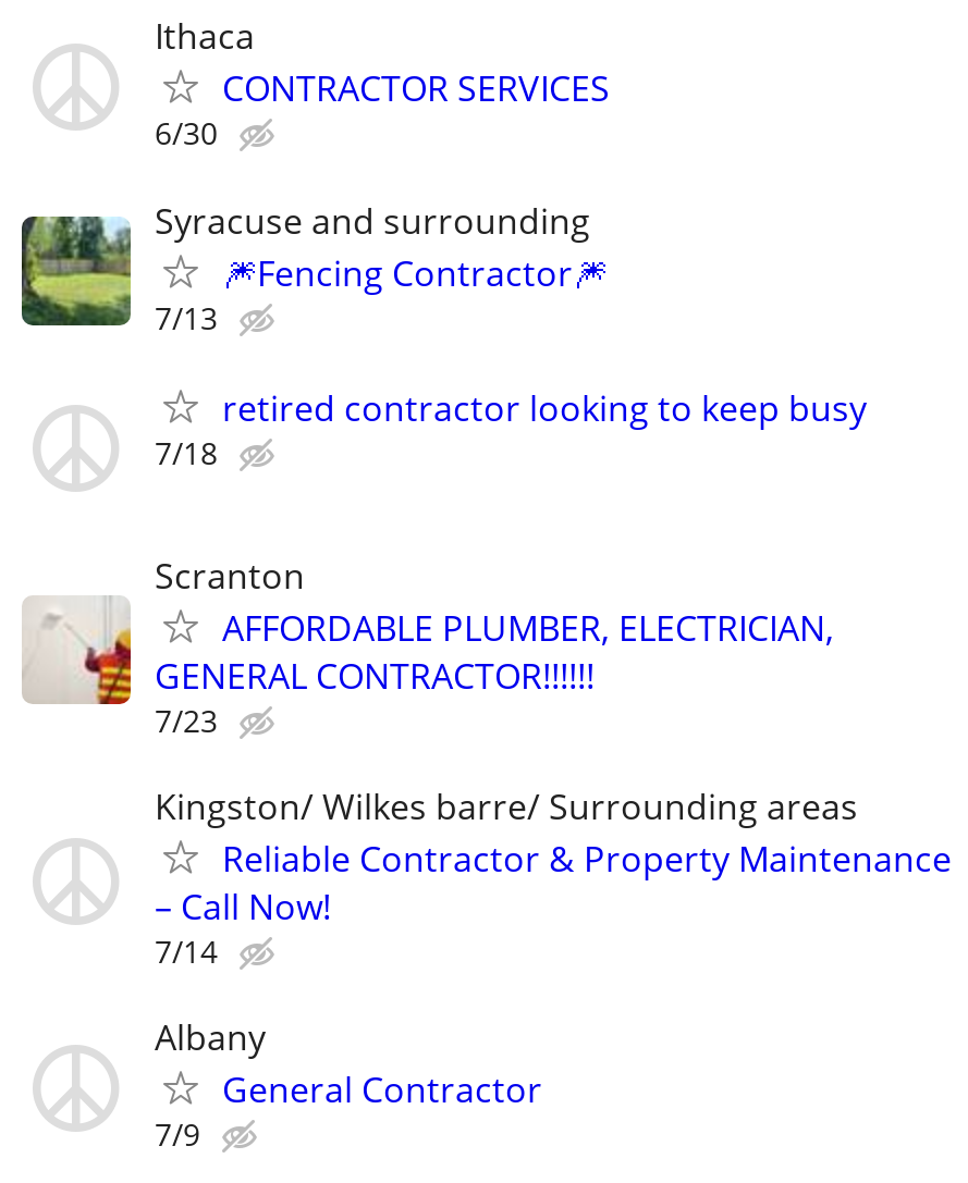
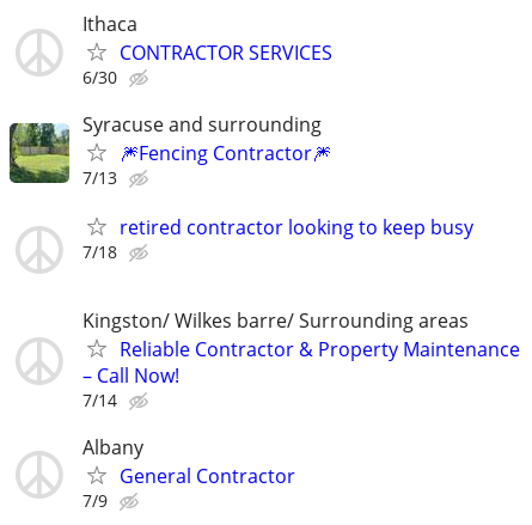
[20,552,834,741] [image] | Scranton | AFFORDABLE PLUMBER, ELECTRICIAN, | GENERAL CONTRACTOR!!!!!! | 7/23 -> none

